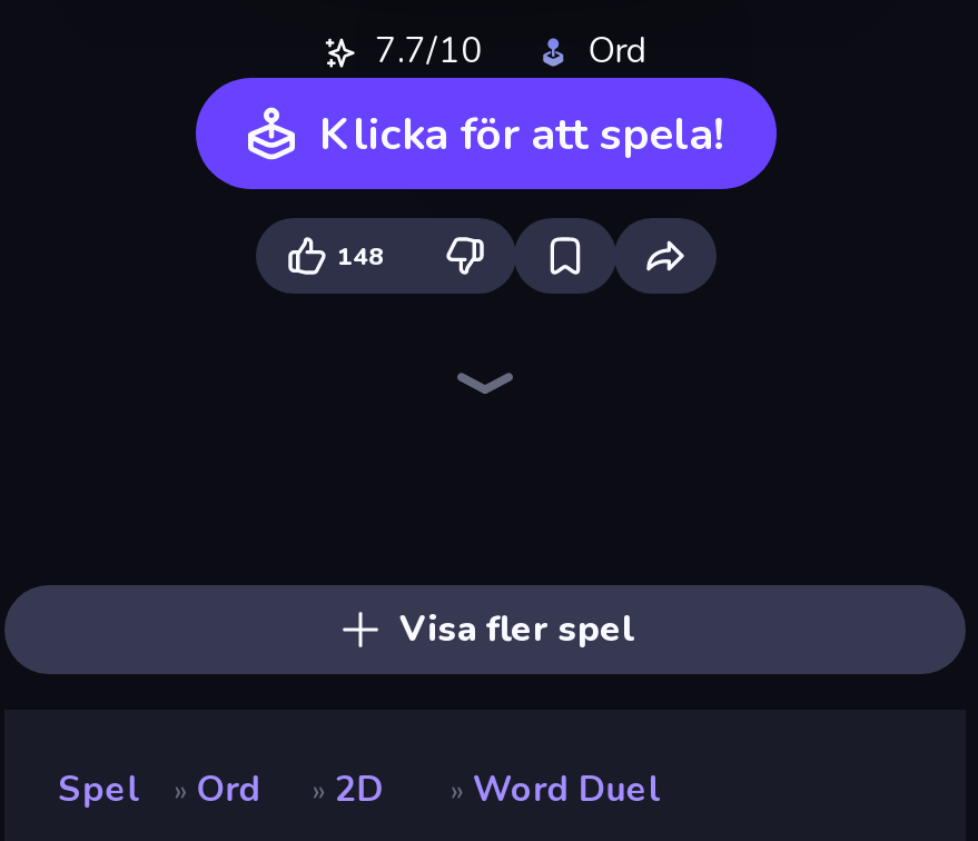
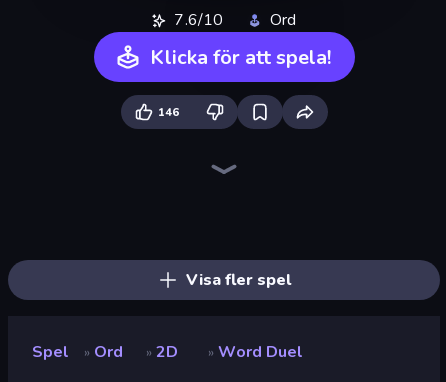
[375,27,483,76] 7.7/10 -> [174,9,223,31] 7.6/10
[337,239,384,273] 148 -> [157,104,178,119] 146

